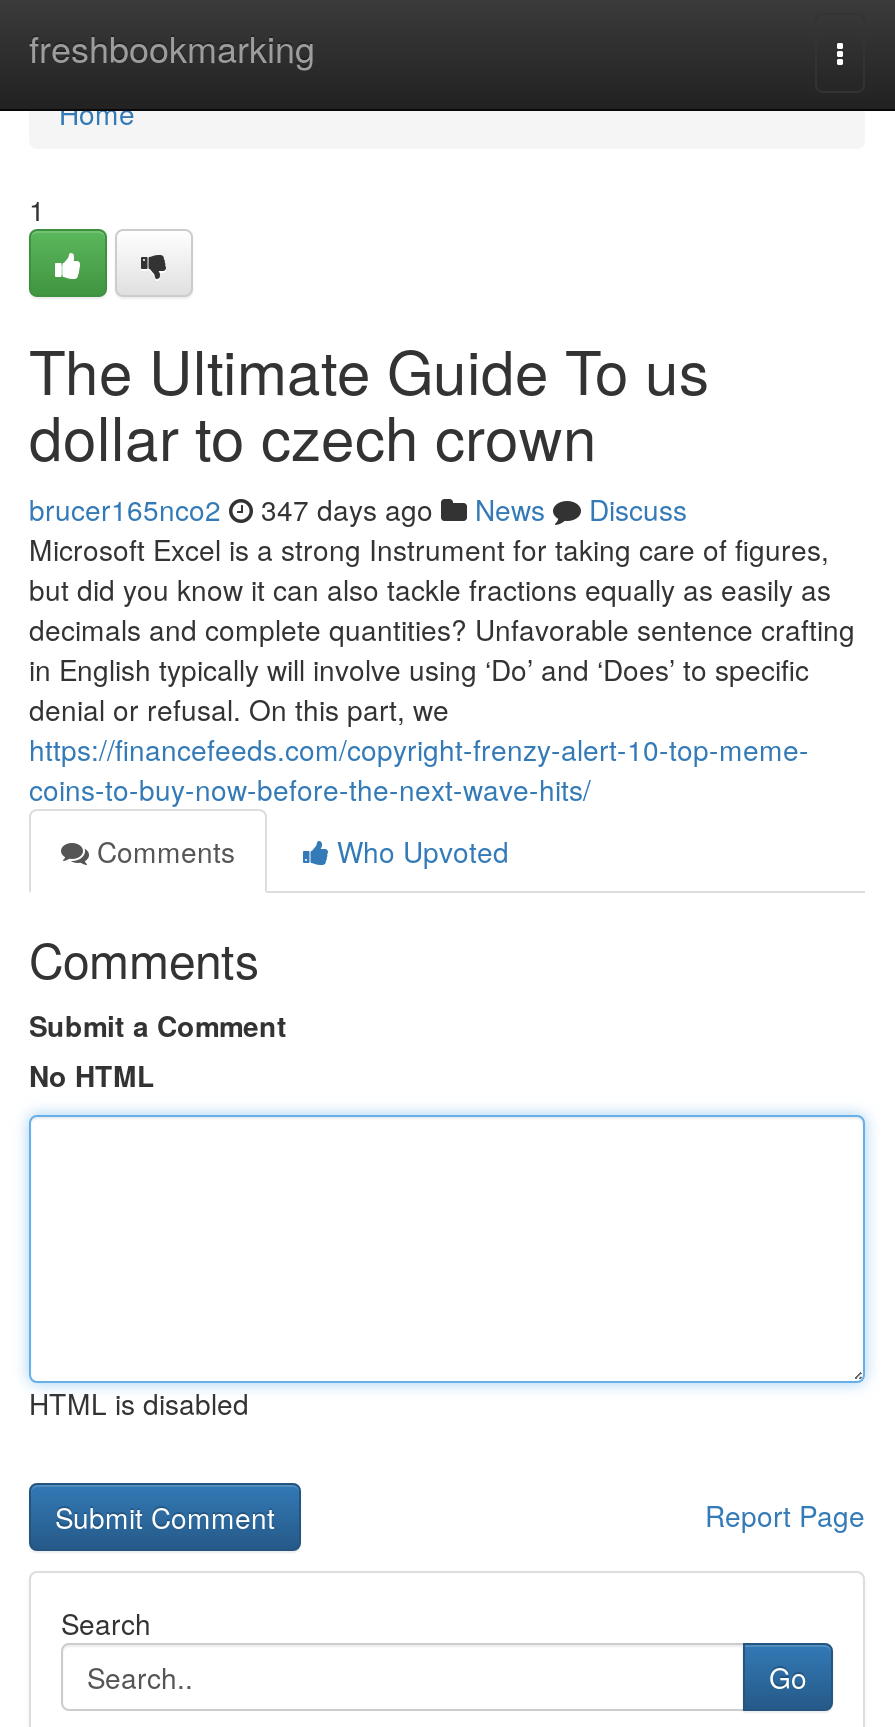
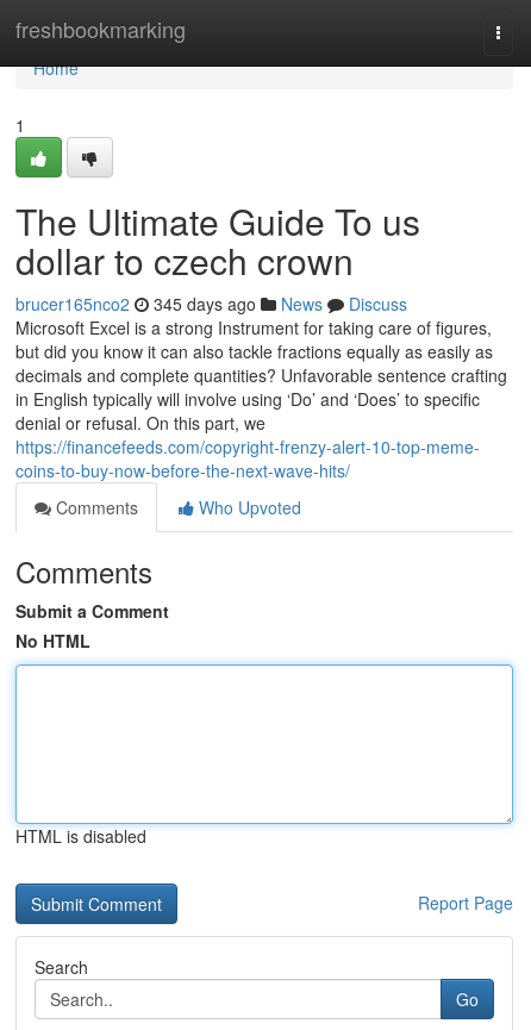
[29,489,687,529] brucer165nco2 347 days ago News Discuss -> [15,292,407,316] brucer165nco2 345 days ago News Discuss

